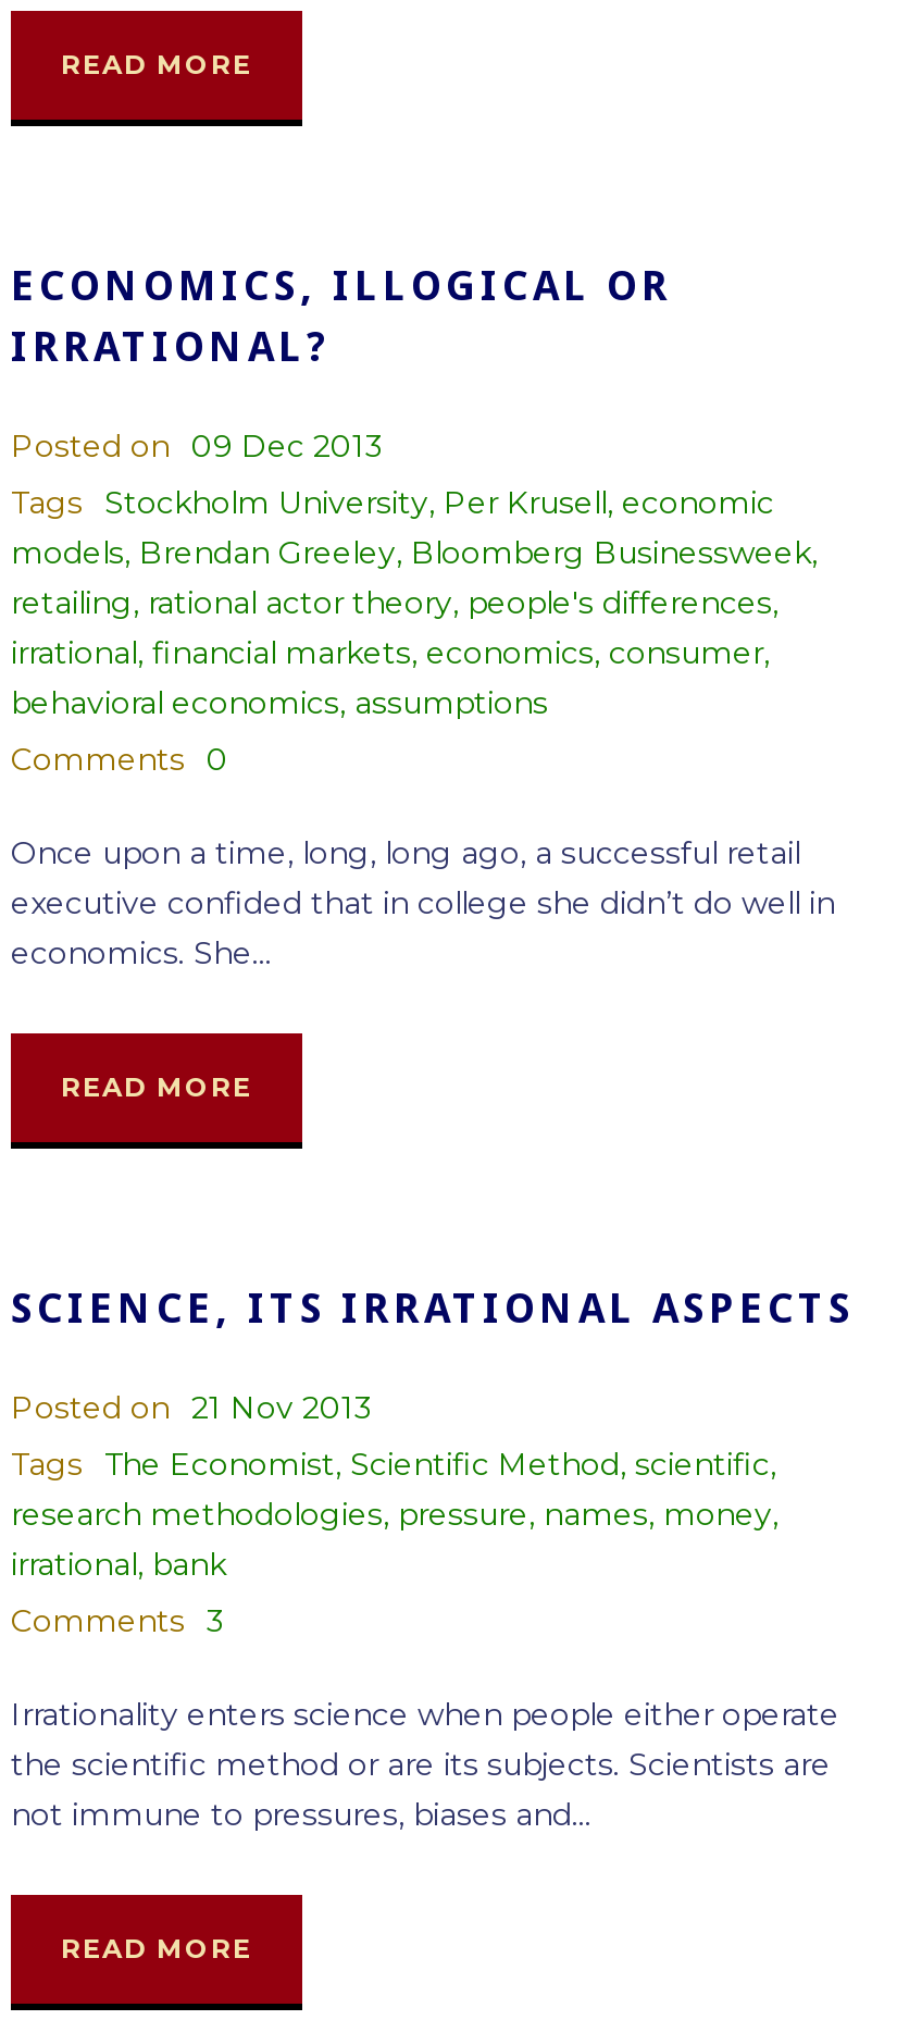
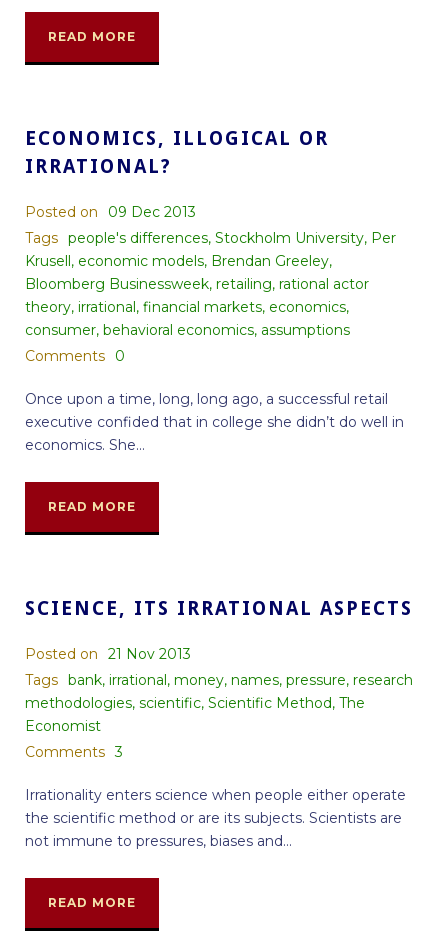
[11,483,818,722] Tags Stockholm University, Per Krusell, economic | models, Brendan Greeley, Bloomberg Businessweek, | retailing, rational actor theory, people's differences, | irrational, financial markets, economics, consumer, | behavioral economics, assumptions -> [25,229,396,339] Tags people's differences, Stockholm University, Per | Krusell, economic models, Brendan Greeley, | Bloomberg Businessweek, retailing, rational actor | theory, irrational, financial markets, economics, | consumer, behavioral economics, assumptions
[11,1445,778,1584] Tags The Economist, Scientific Method, scientific, | research methodologies, pressure, names, money, | irrational, bank -> [25,671,413,735] Tags bank, irrational, money, names, pressure, research | methodologies, scientific, Scientific Method, The | Economist

